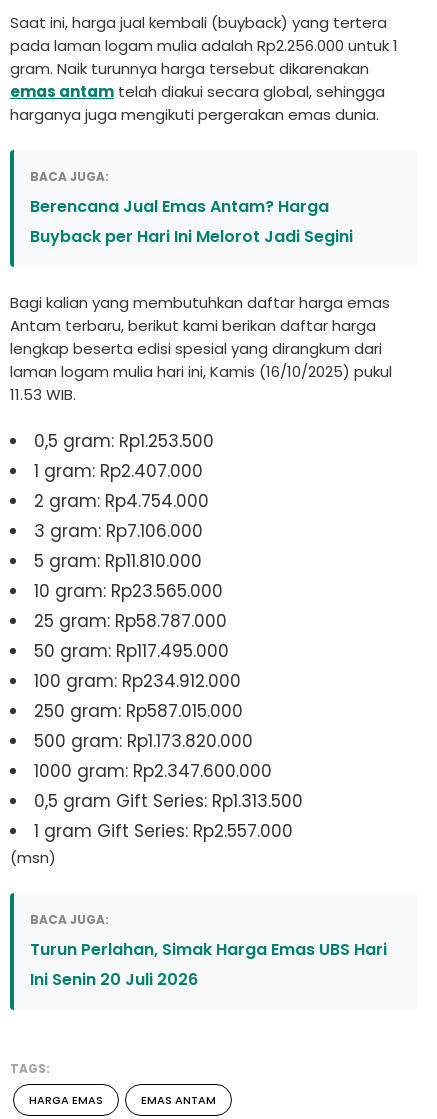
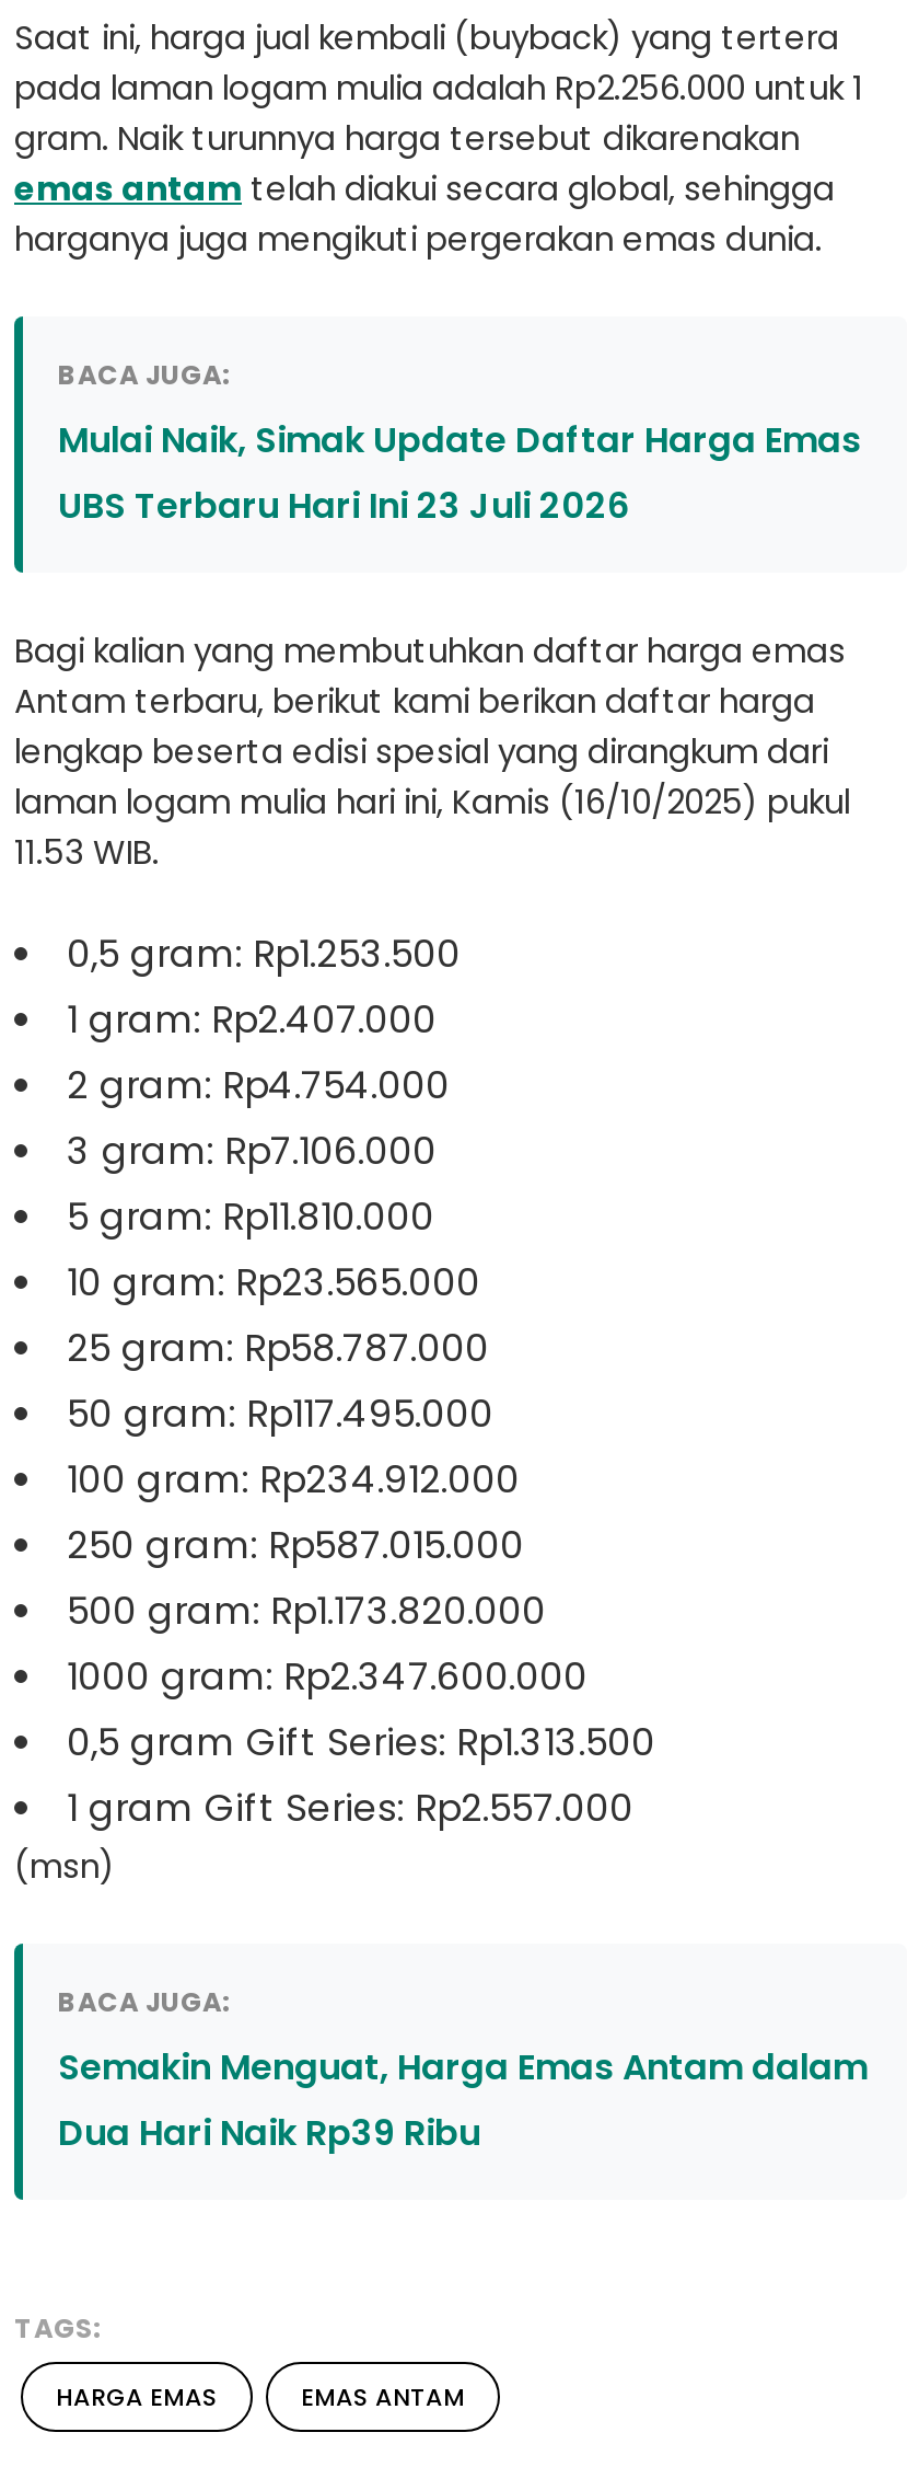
[30,195,353,248] Berencana Jual Emas Antam? Harga | Buyback per Hari Ini Melorot Jadi Segini -> [58,415,861,531] Mulai Naik, Simak Update Daftar Harga Emas | UBS Terbaru Hari Ini 23 Juli 2026
[30,938,387,991] Turun Perlahan, Simak Harga Emas UBS Hari | Ini Senin 20 Juli 2026 -> [58,2042,868,2158] Semakin Menguat, Harga Emas Antam dalam | Dua Hari Naik Rp39 Ribu

